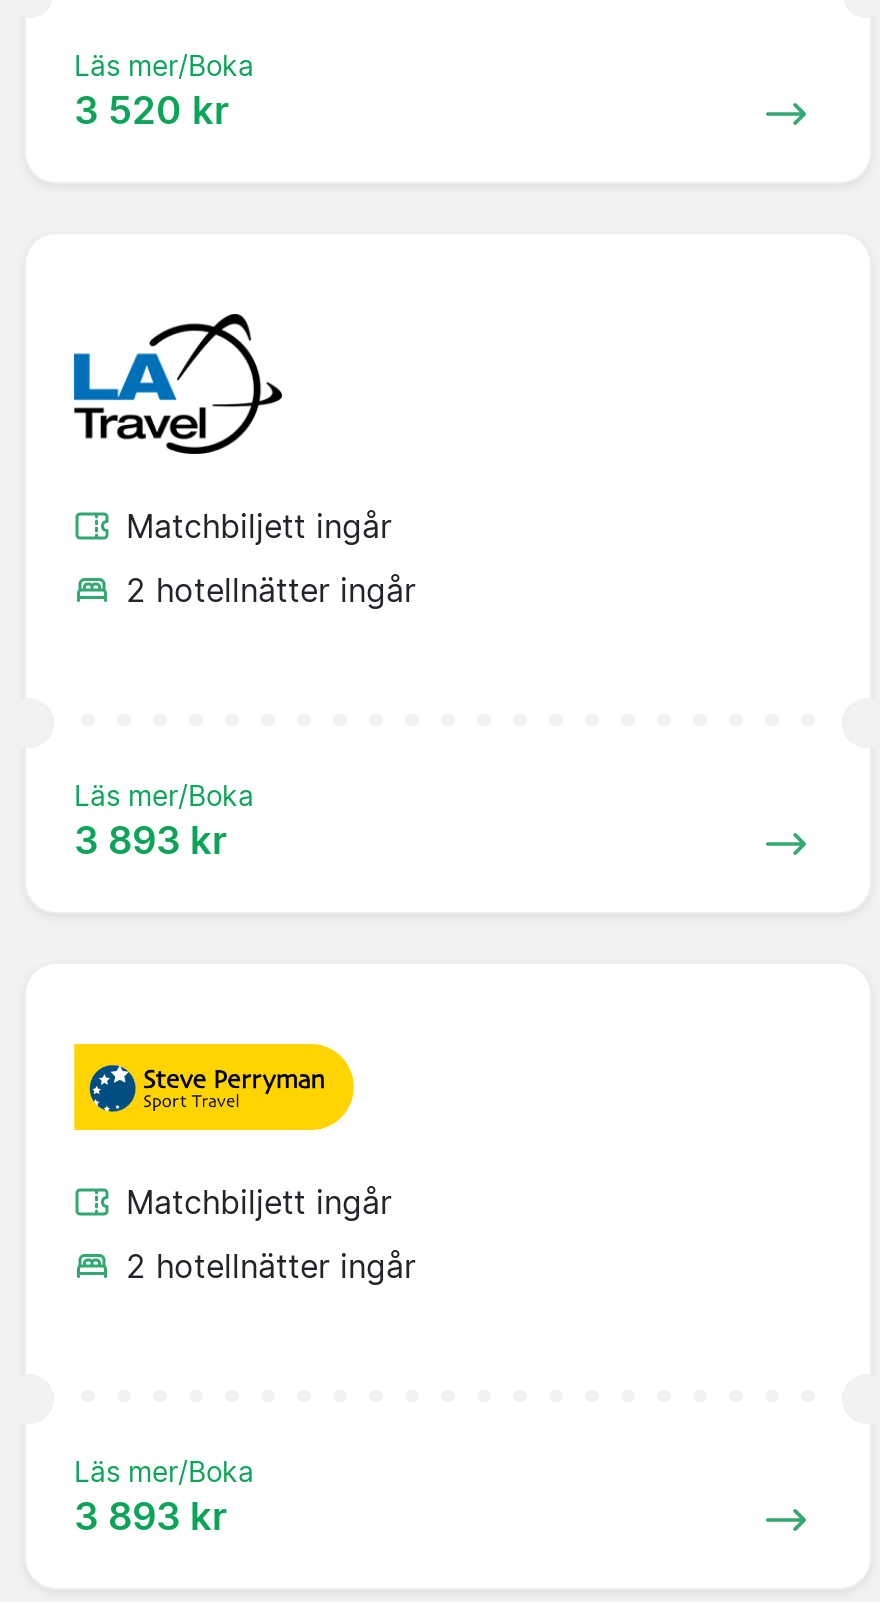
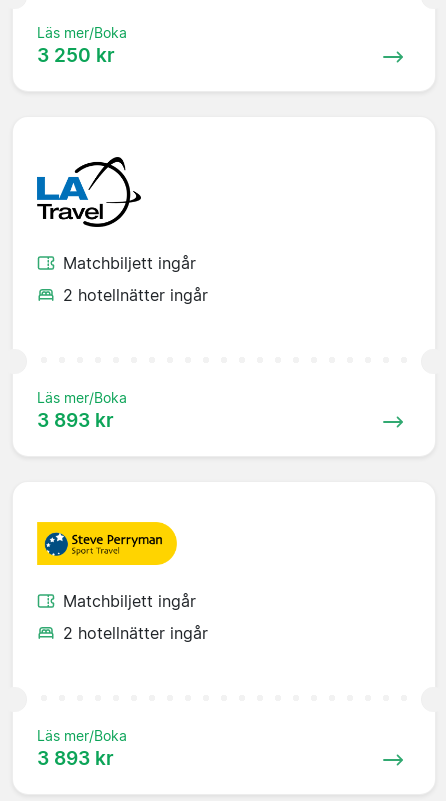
[74,86,230,134] 3 520 kr -> [37,43,115,67] 3 250 kr

